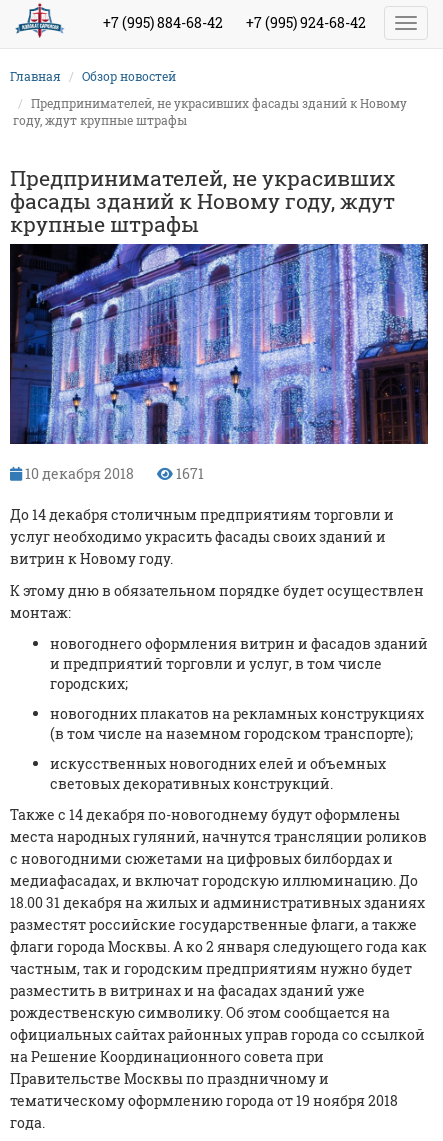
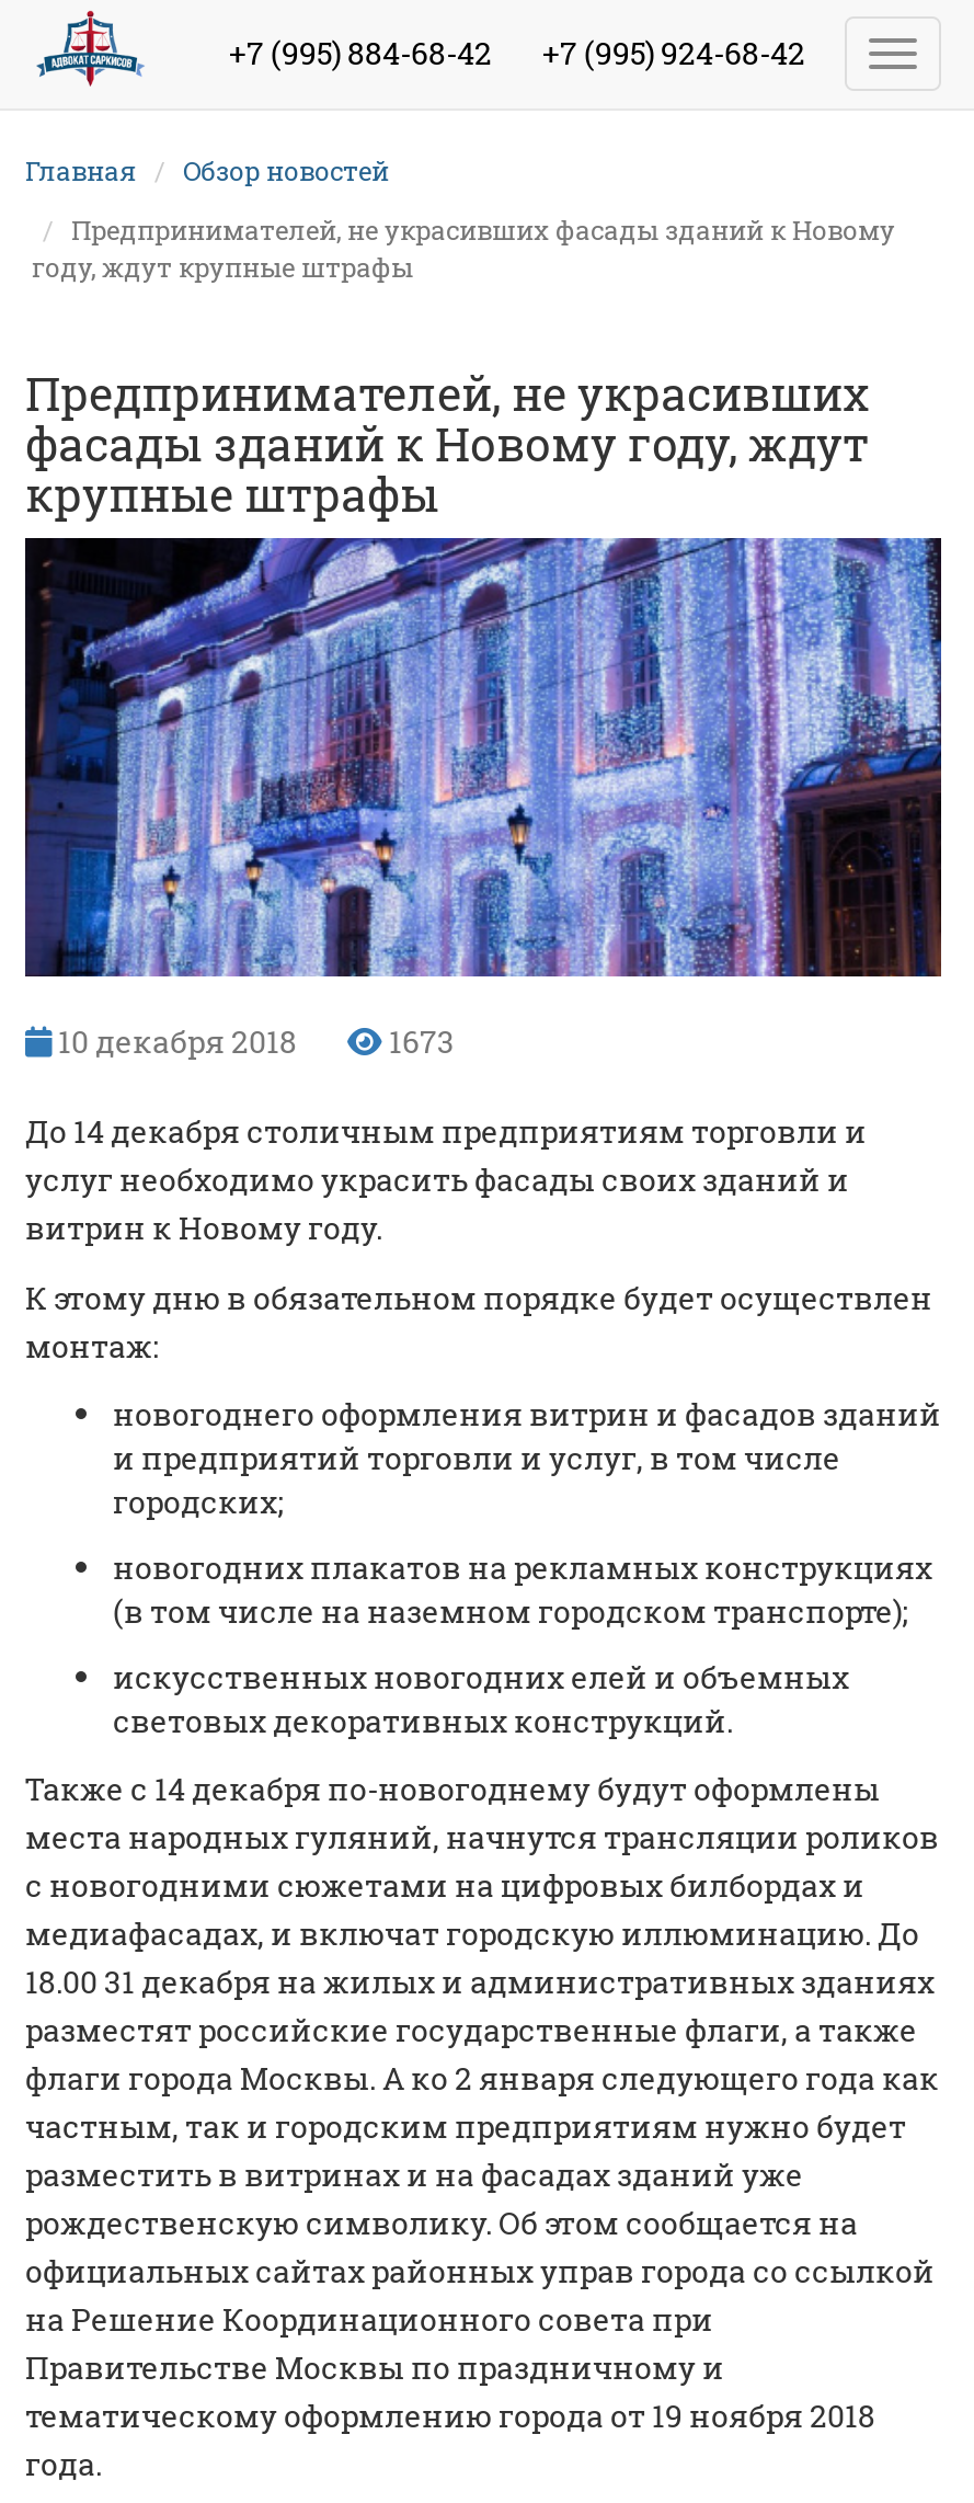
[176,464,204,483] 1671 -> [389,1020,455,1062] 1673

